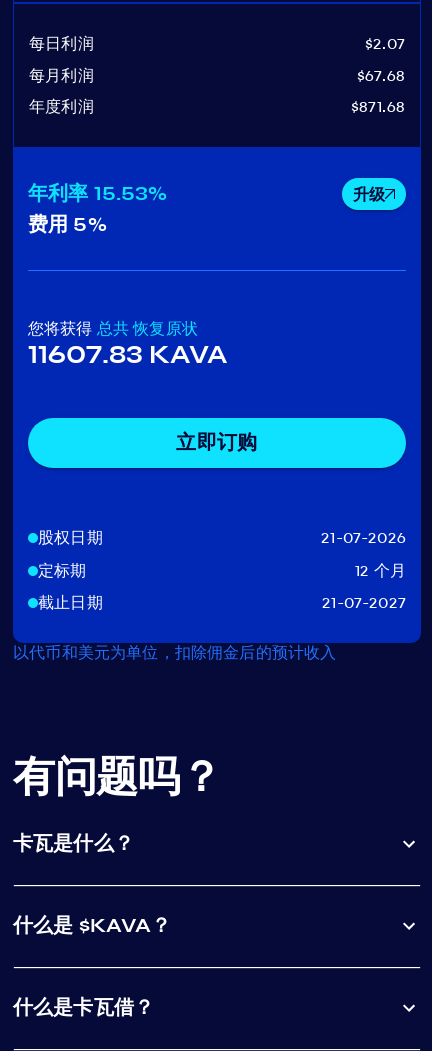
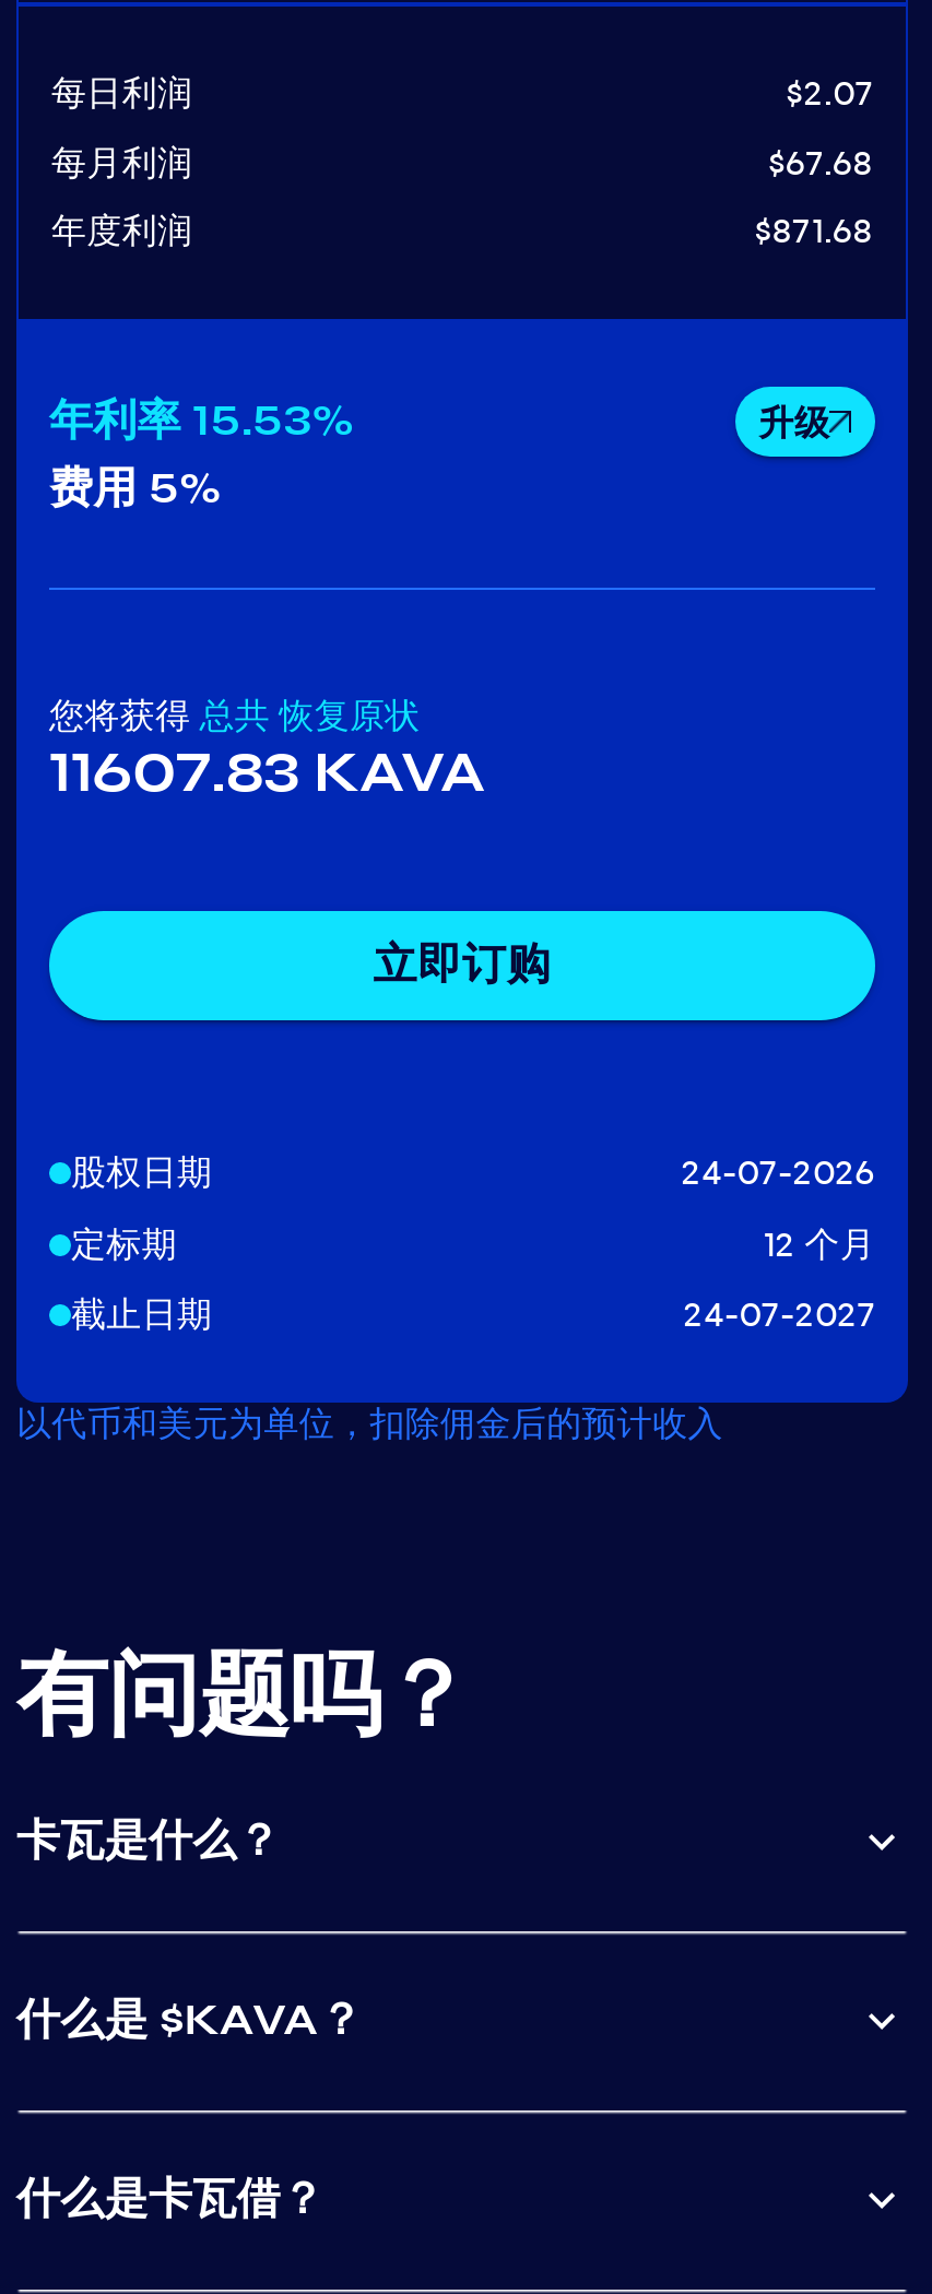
[321,528,406,547] 21-07-2026 -> [681,1151,875,1193] 24-07-2026
[322,593,406,612] 21-07-2027 -> [684,1293,875,1335] 24-07-2027

